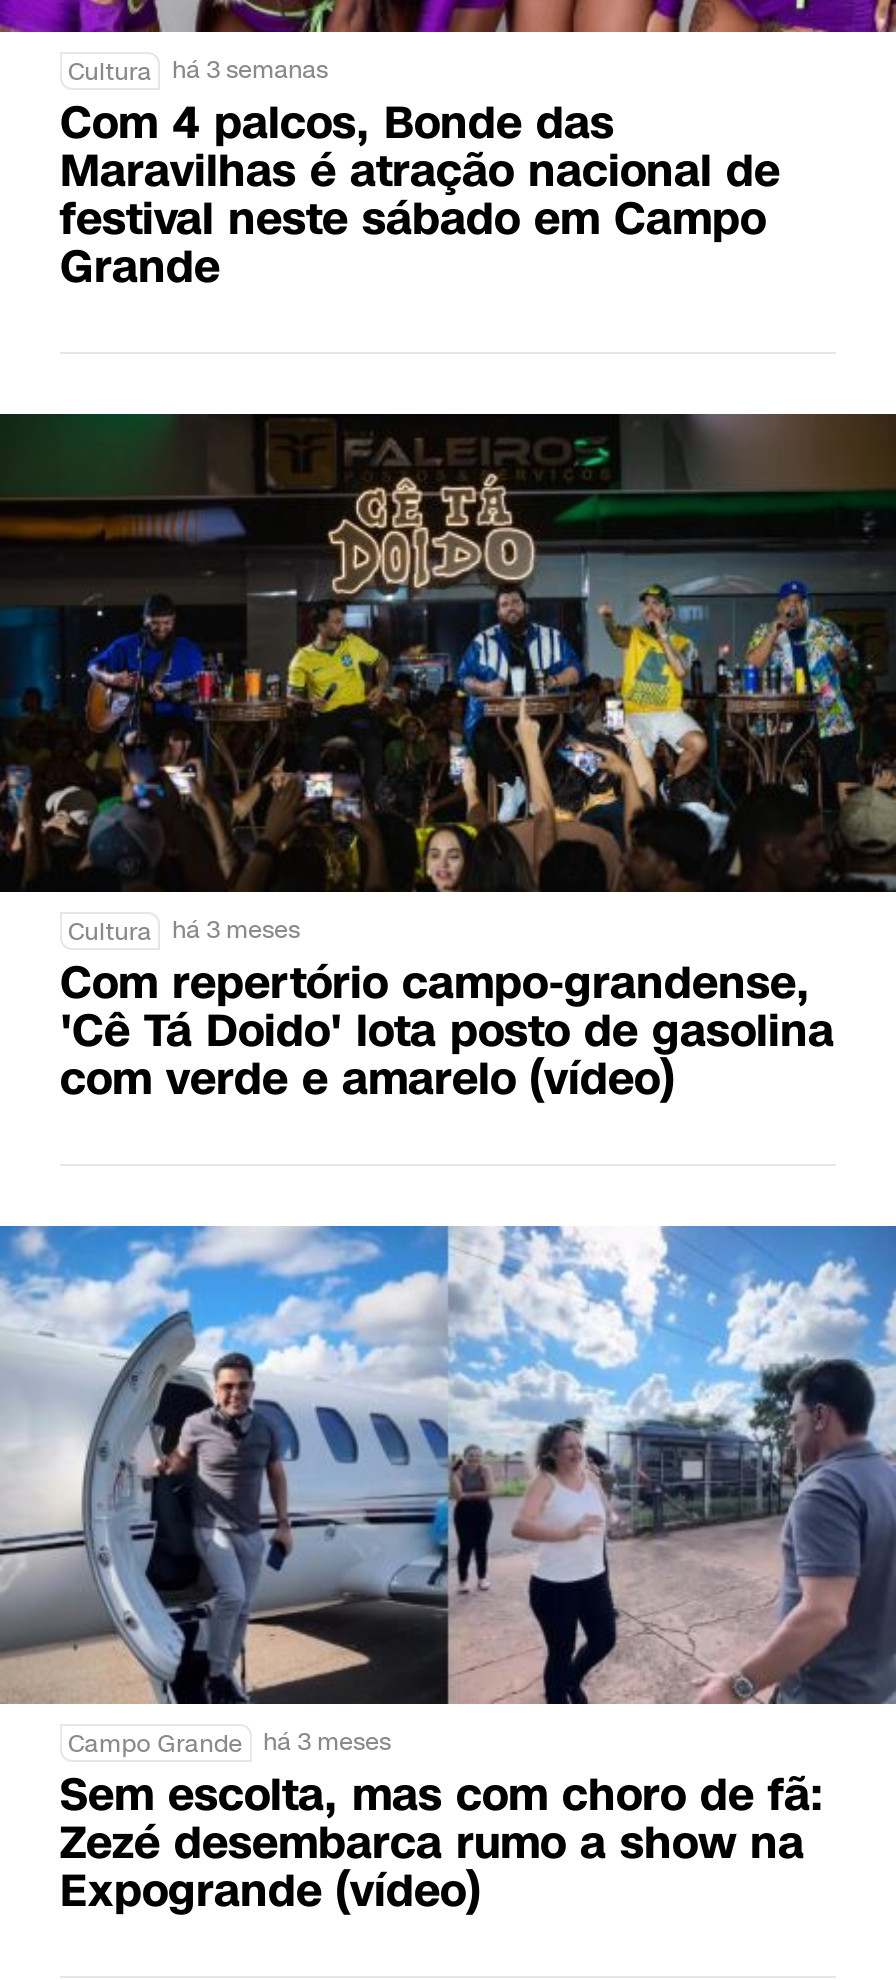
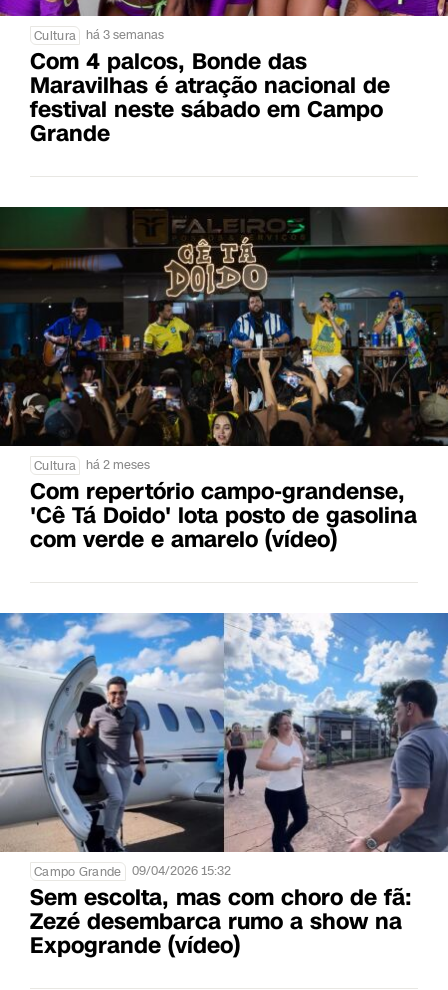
[68,912,300,948] Cultura há 3 meses -> [34,456,150,474] Cultura há 2 meses
[68,1724,391,1760] Campo Grande há 3 meses -> [34,862,231,880] Campo Grande 09/04/2026 15:32

